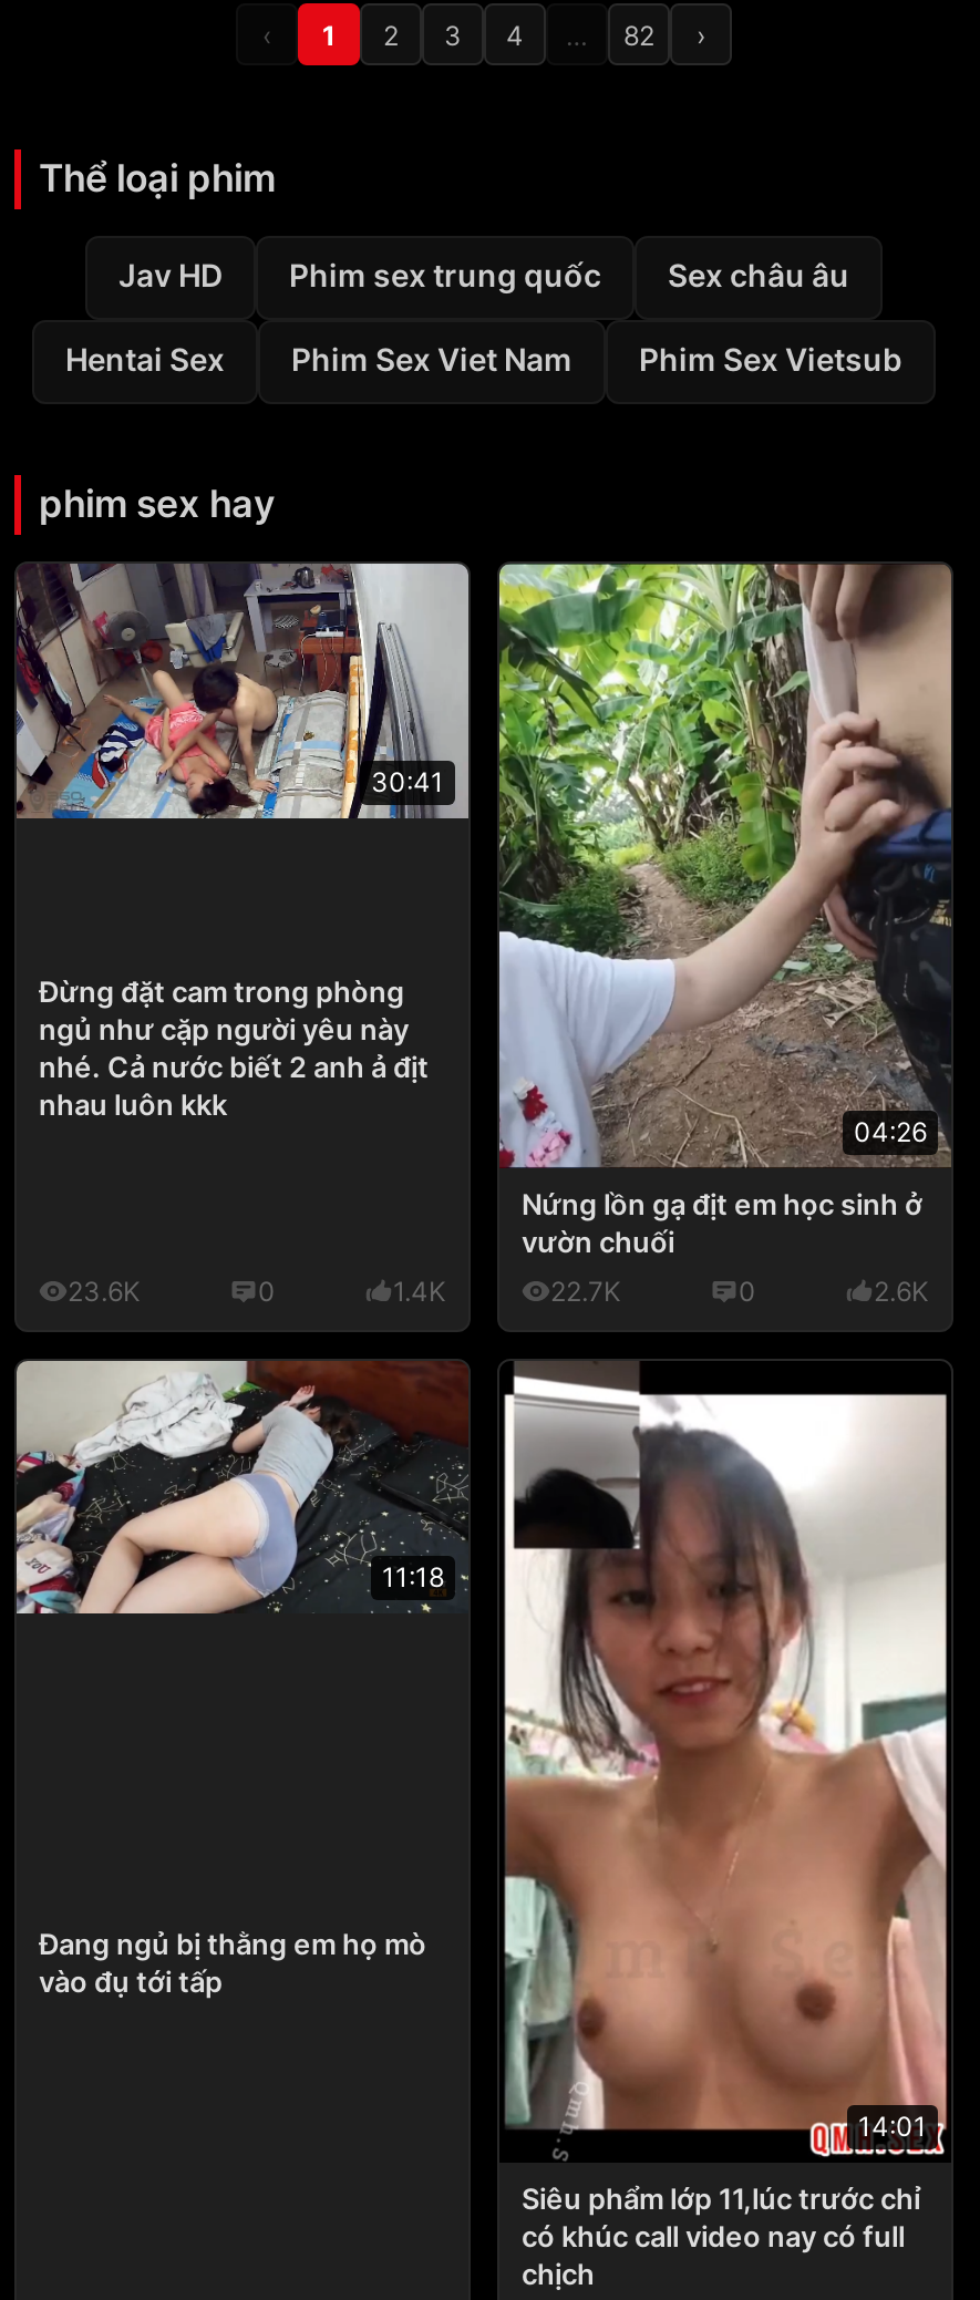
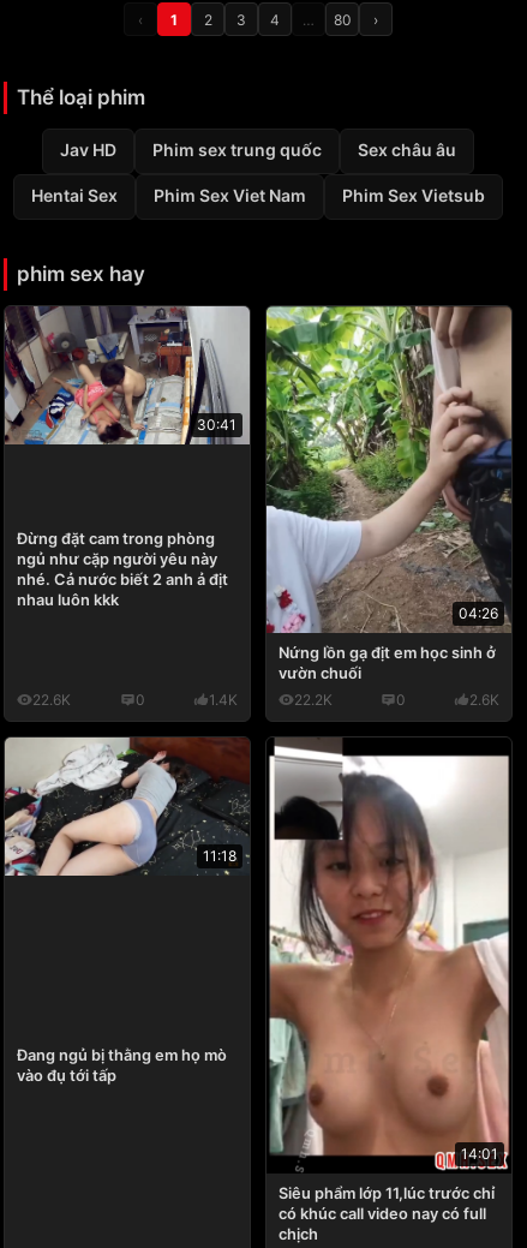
[623,18,654,51] 82 -> [333,10,351,28] 80
[68,1273,141,1307] 23.6K -> [32,691,71,709] 22.6K
[550,1273,621,1307] 22.7K -> [294,691,333,709] 22.2K

